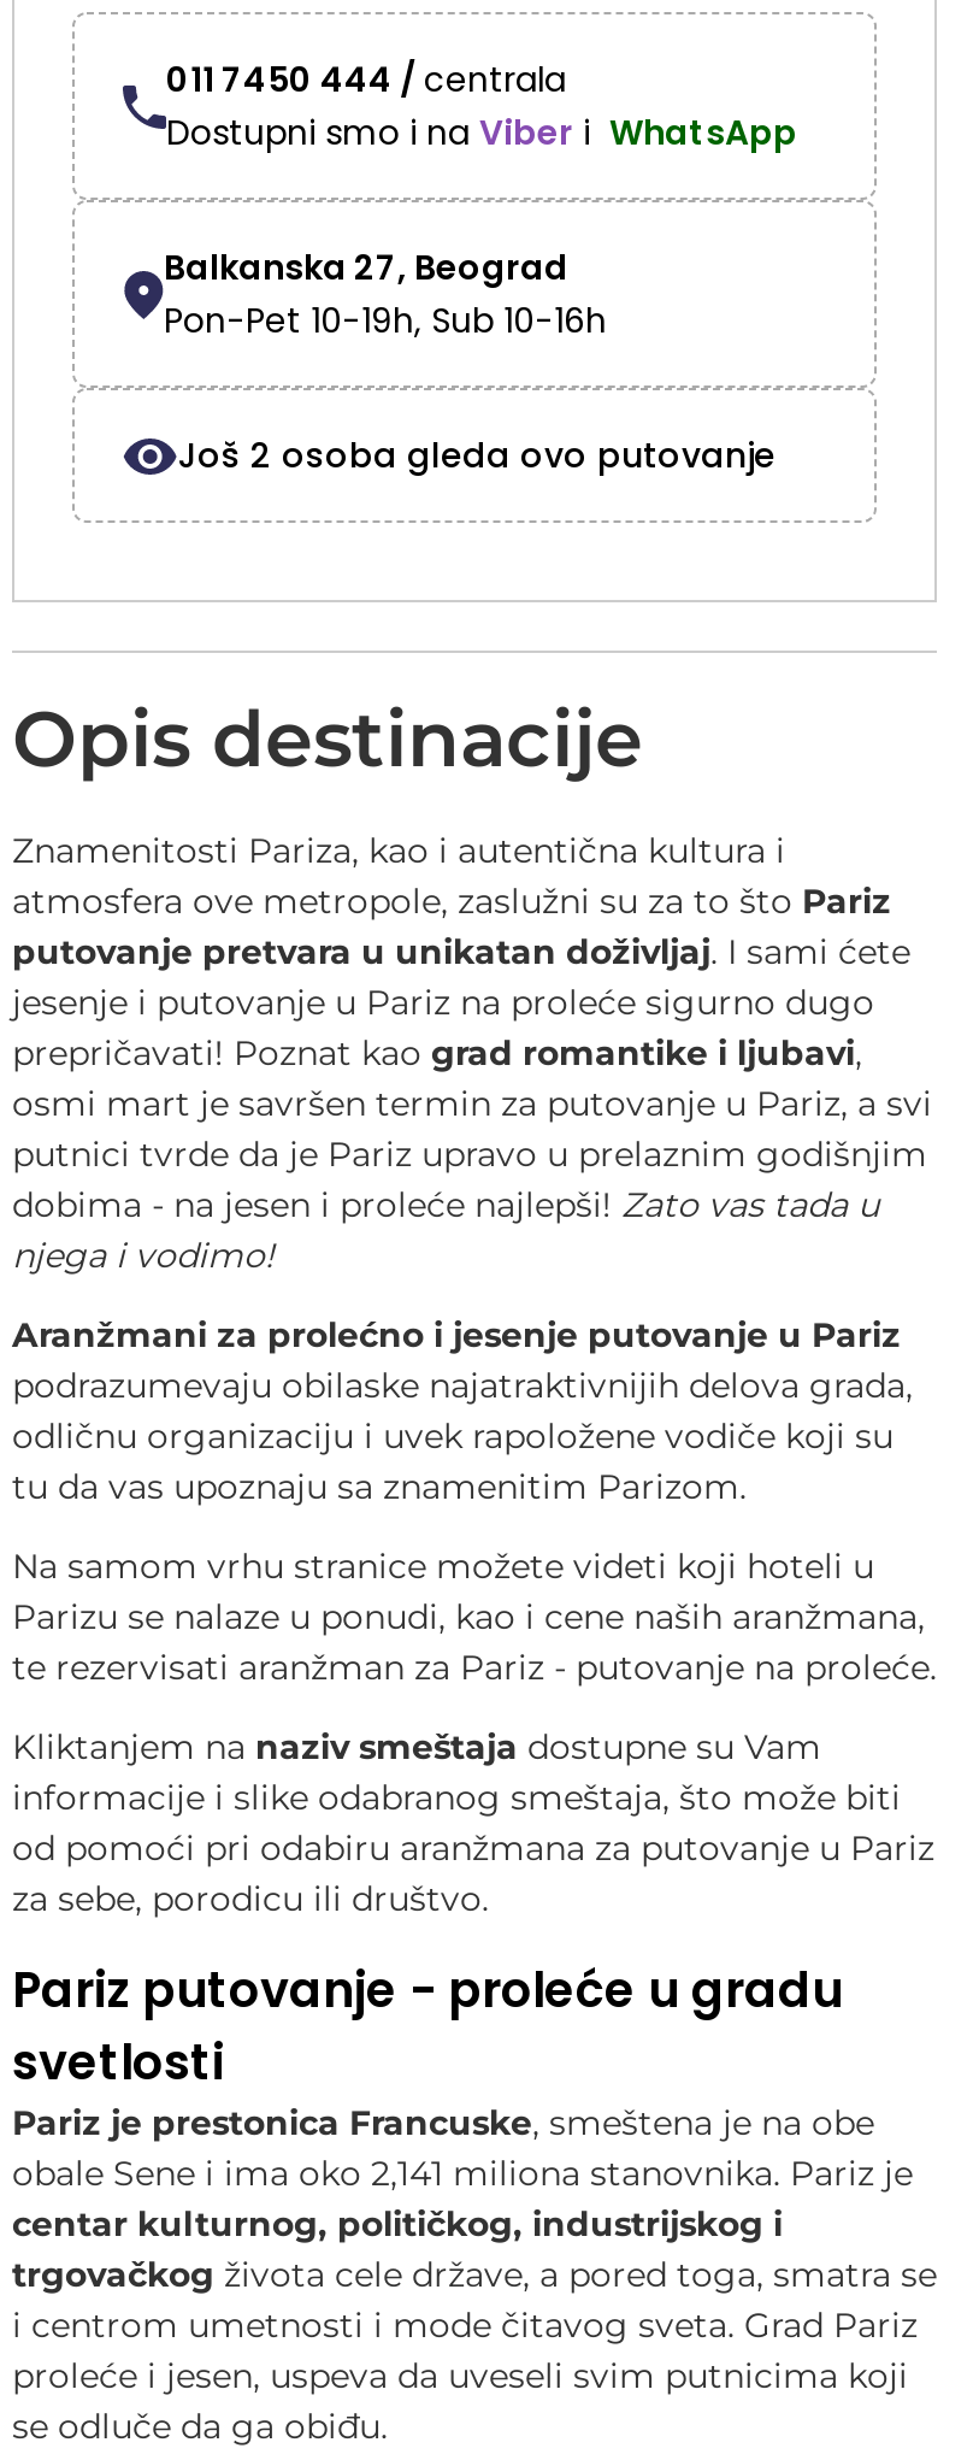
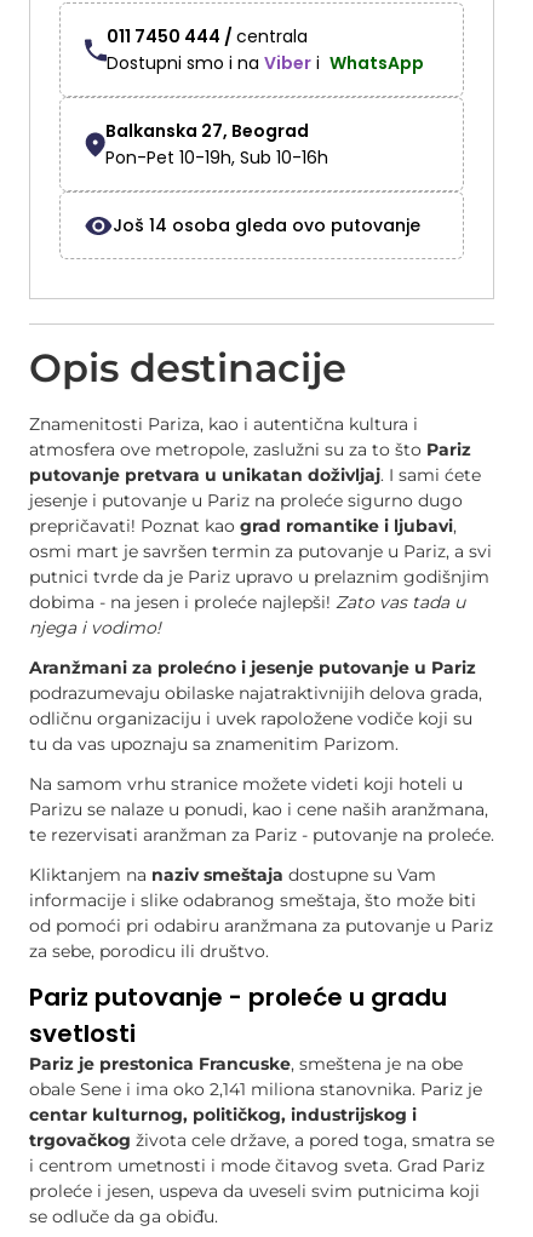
[178,431,775,479] Još 2 osoba gleda ovo putovanje -> [113,213,420,237] Još 14 osoba gleda ovo putovanje

